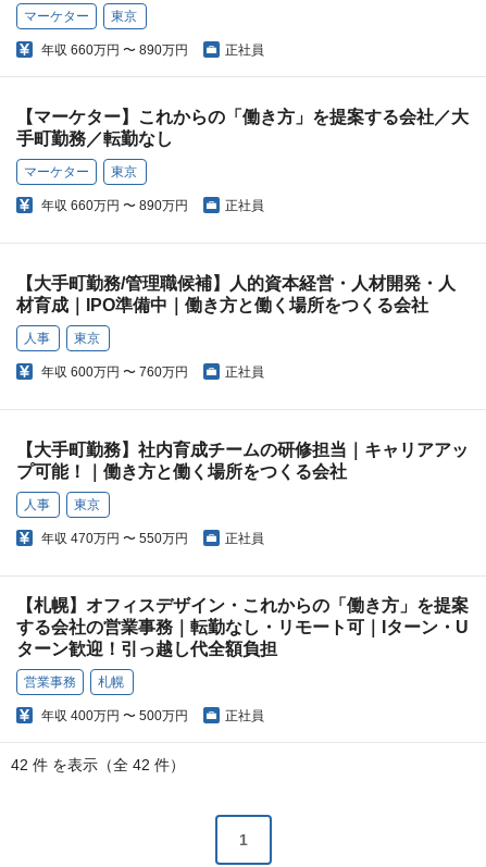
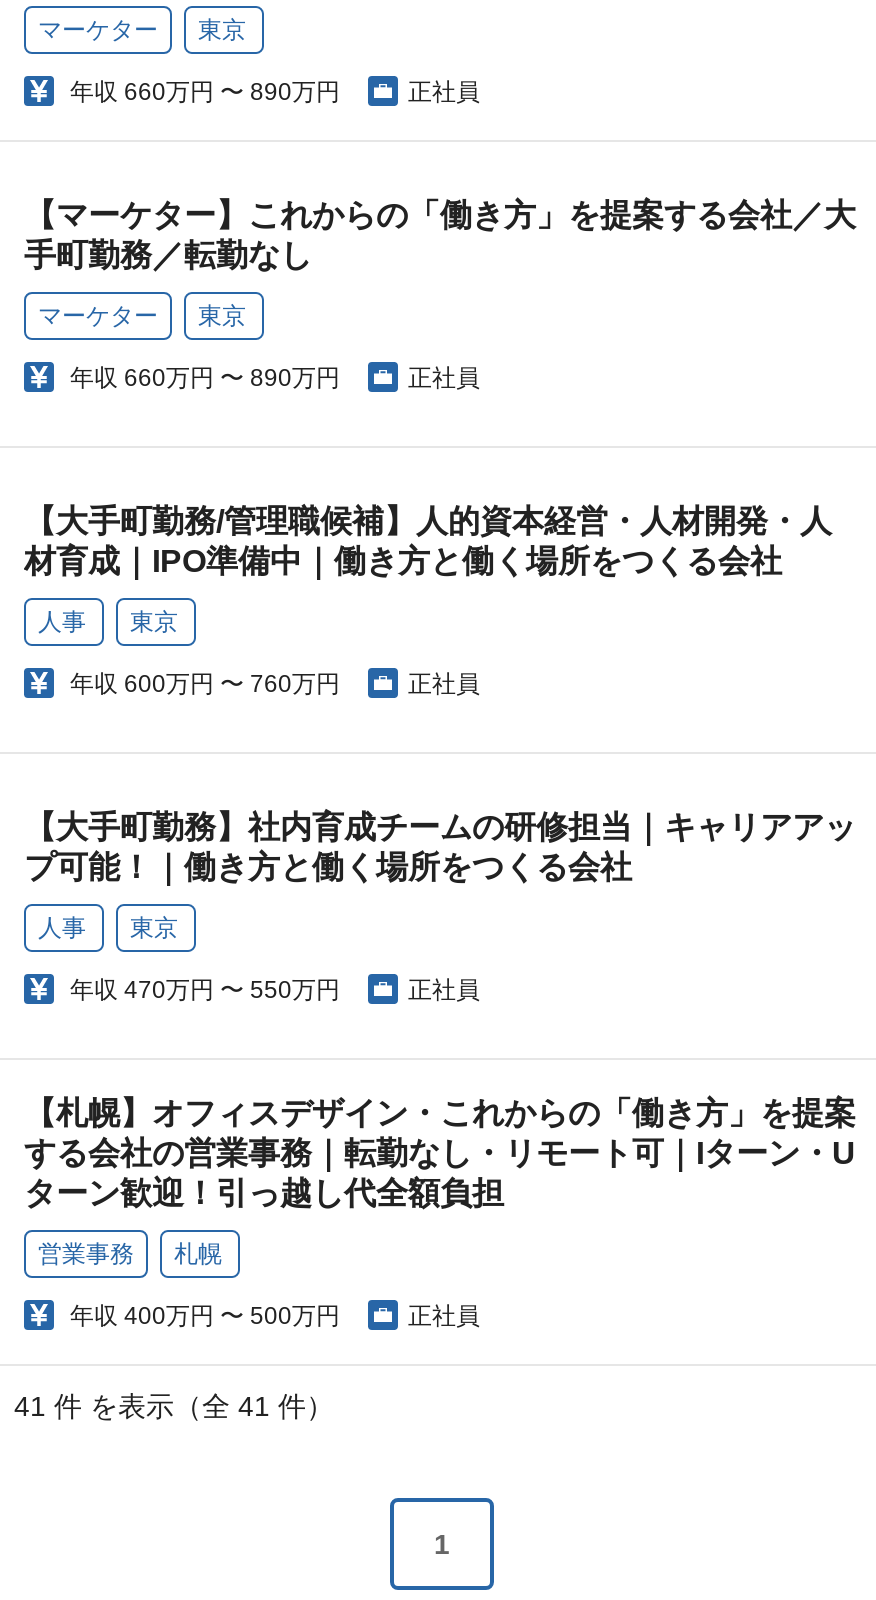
[11,756,185,774] 42 件 を表示（全 42 件） -> [14,1390,334,1422] 41 件 を表示（全 41 件）

